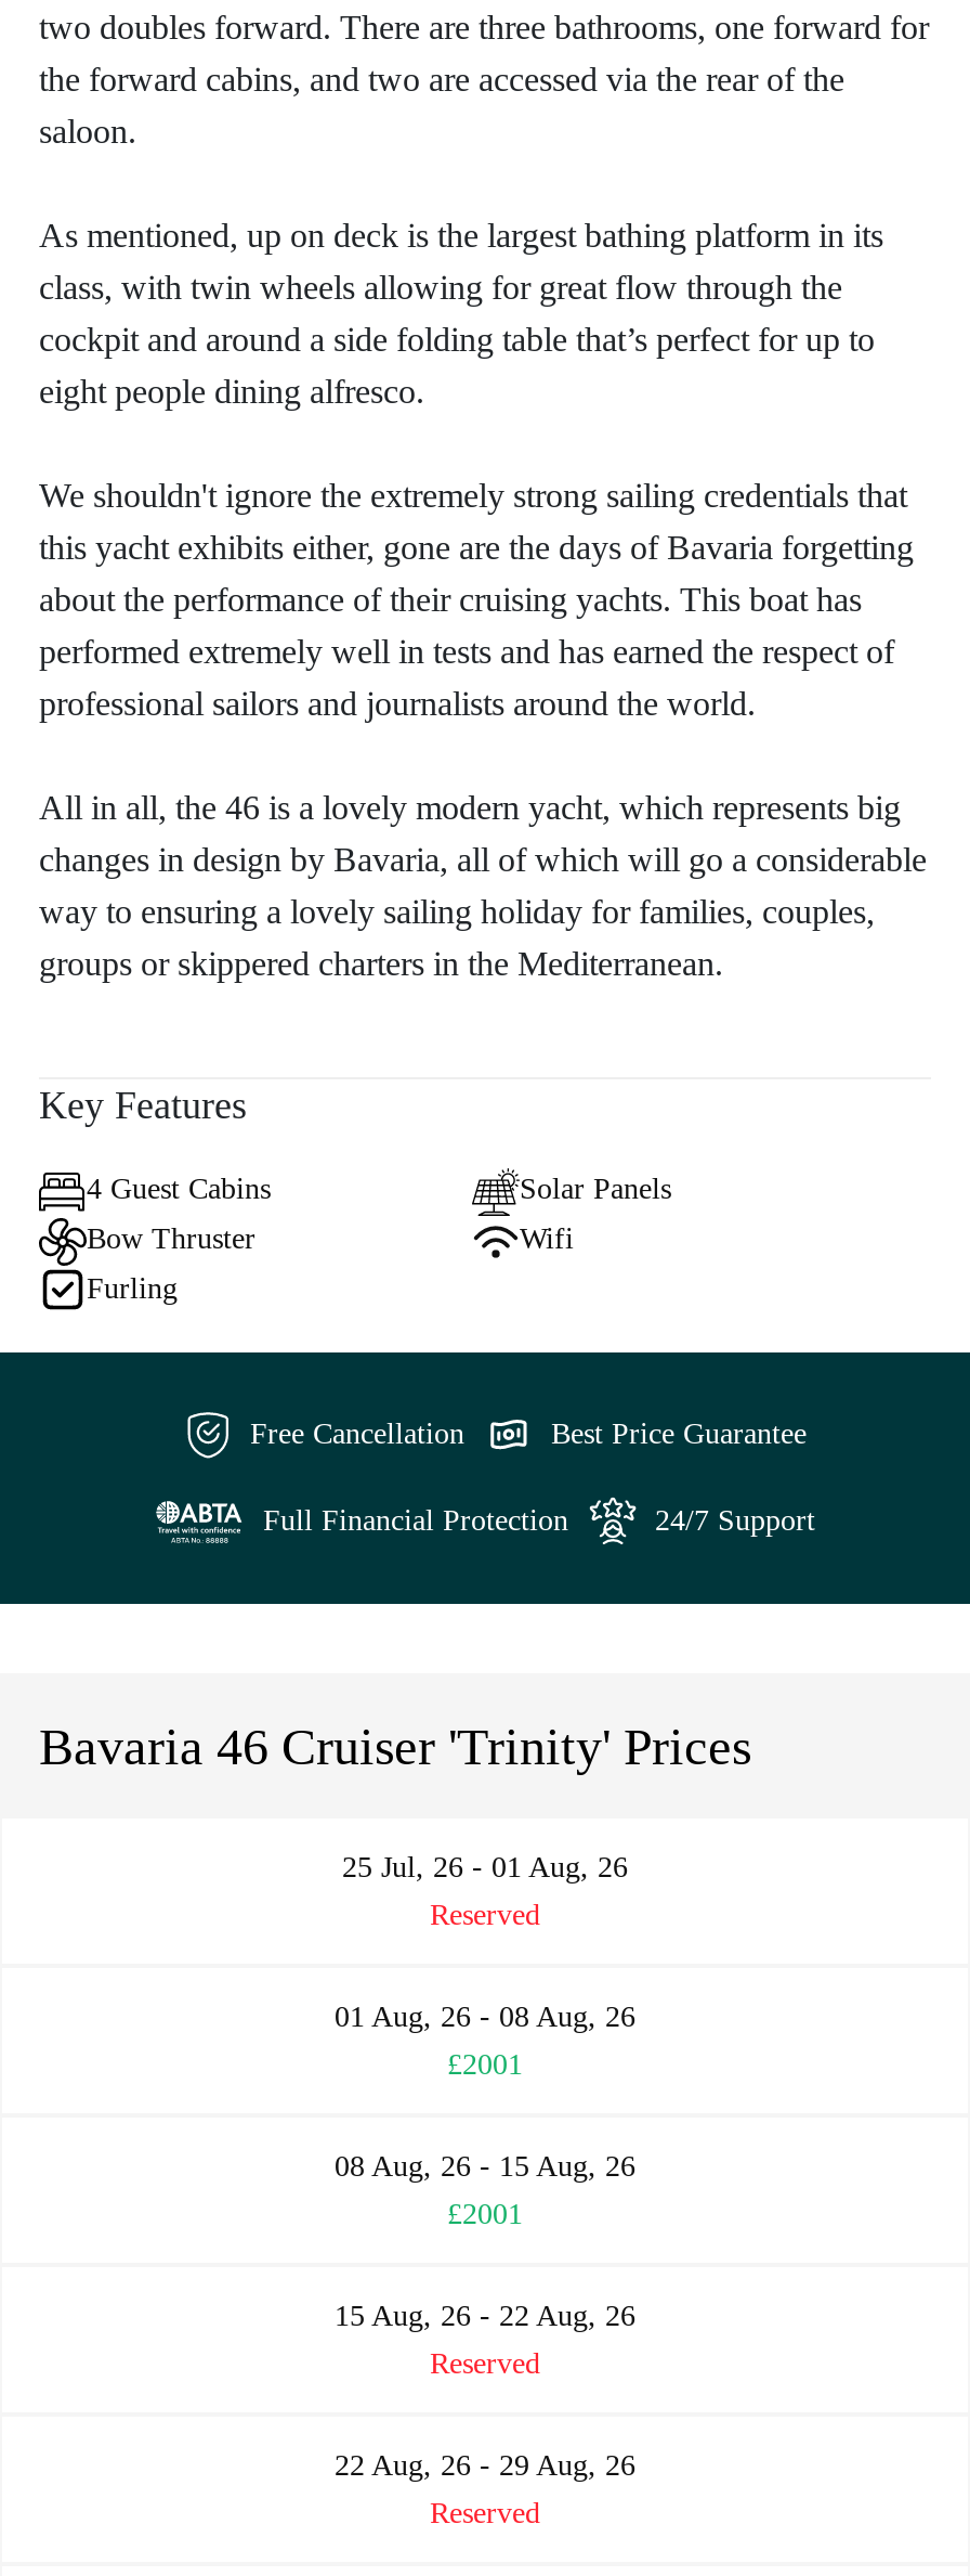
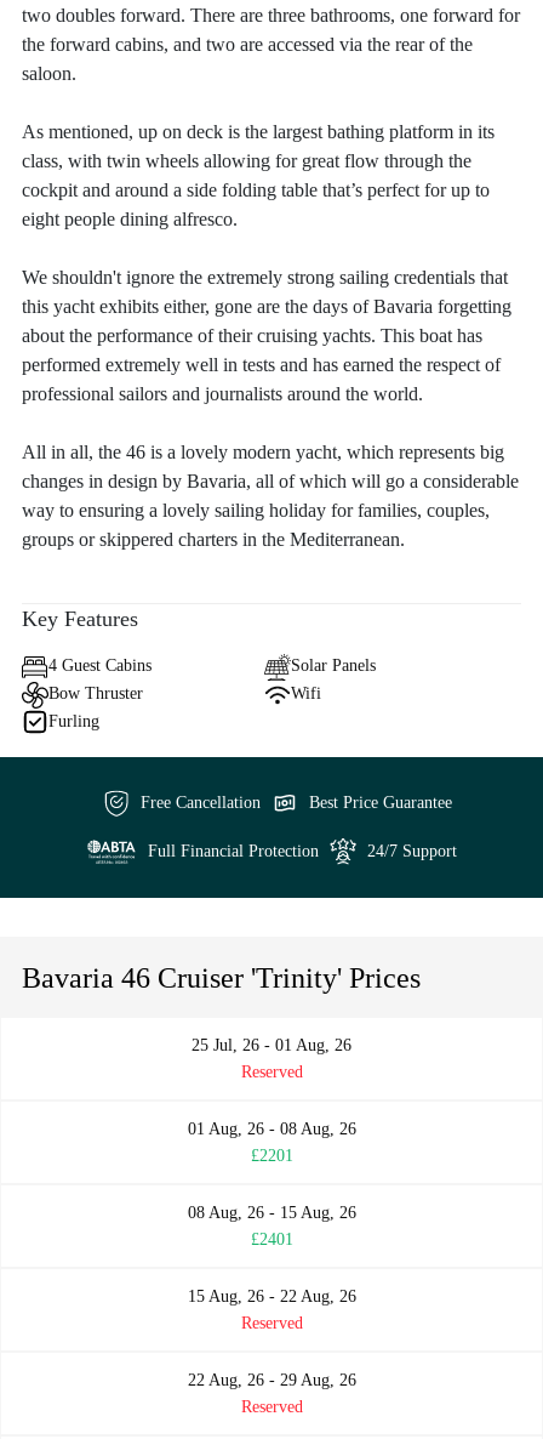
[447,2047,523,2080] £2001 -> [250,1146,293,1164] £2201
[447,2197,523,2229] £2001 -> [250,1230,293,1248] £2401

